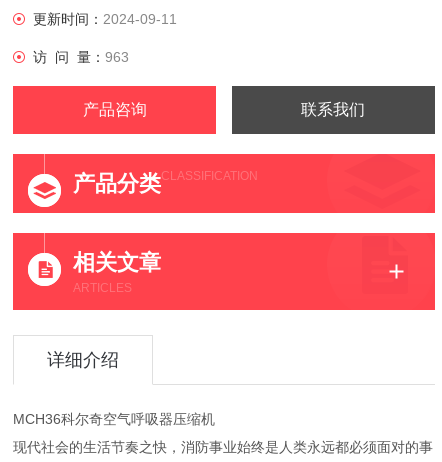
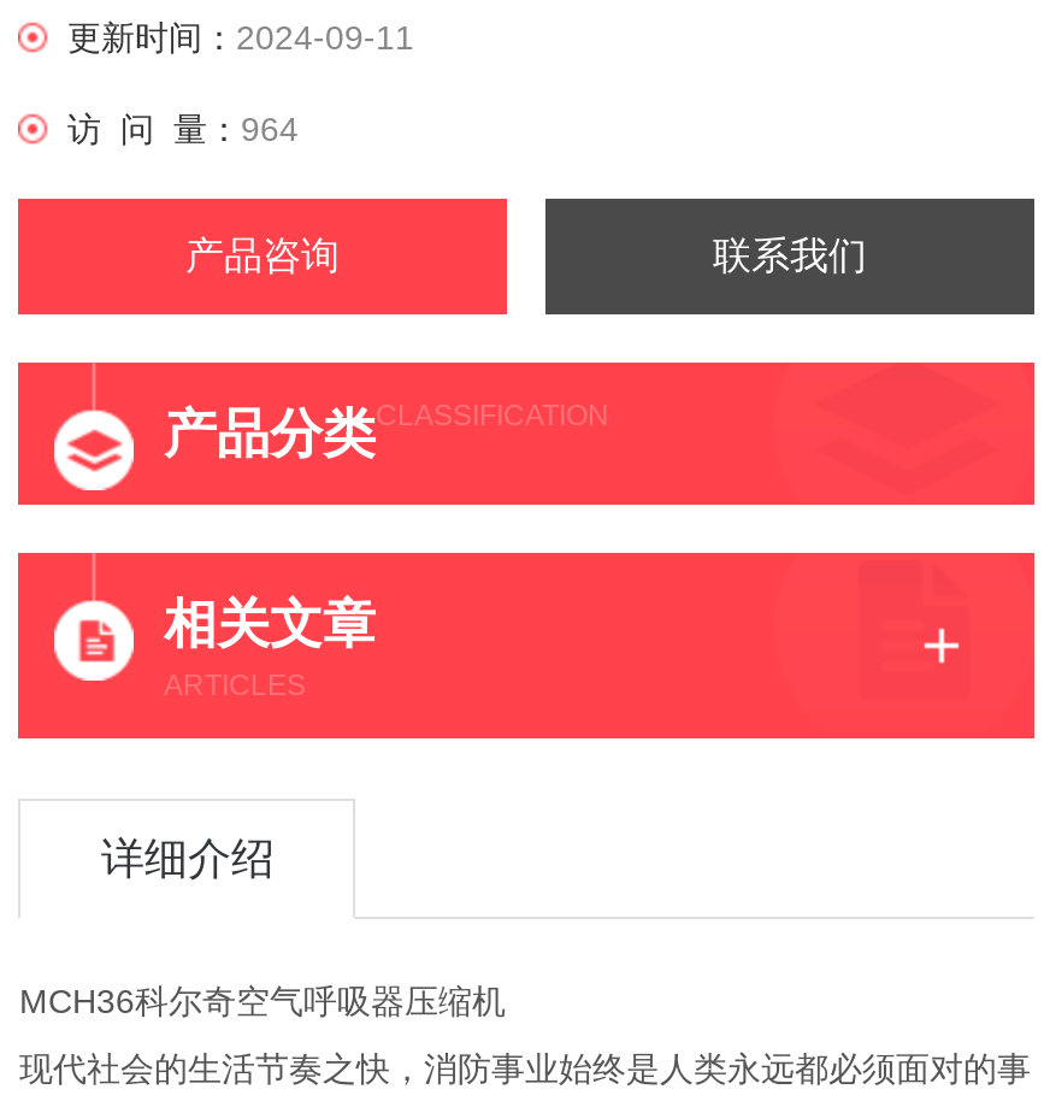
[33,49,129,65] 访 问 量：963 -> [67,110,298,148] 访 问 量：964

